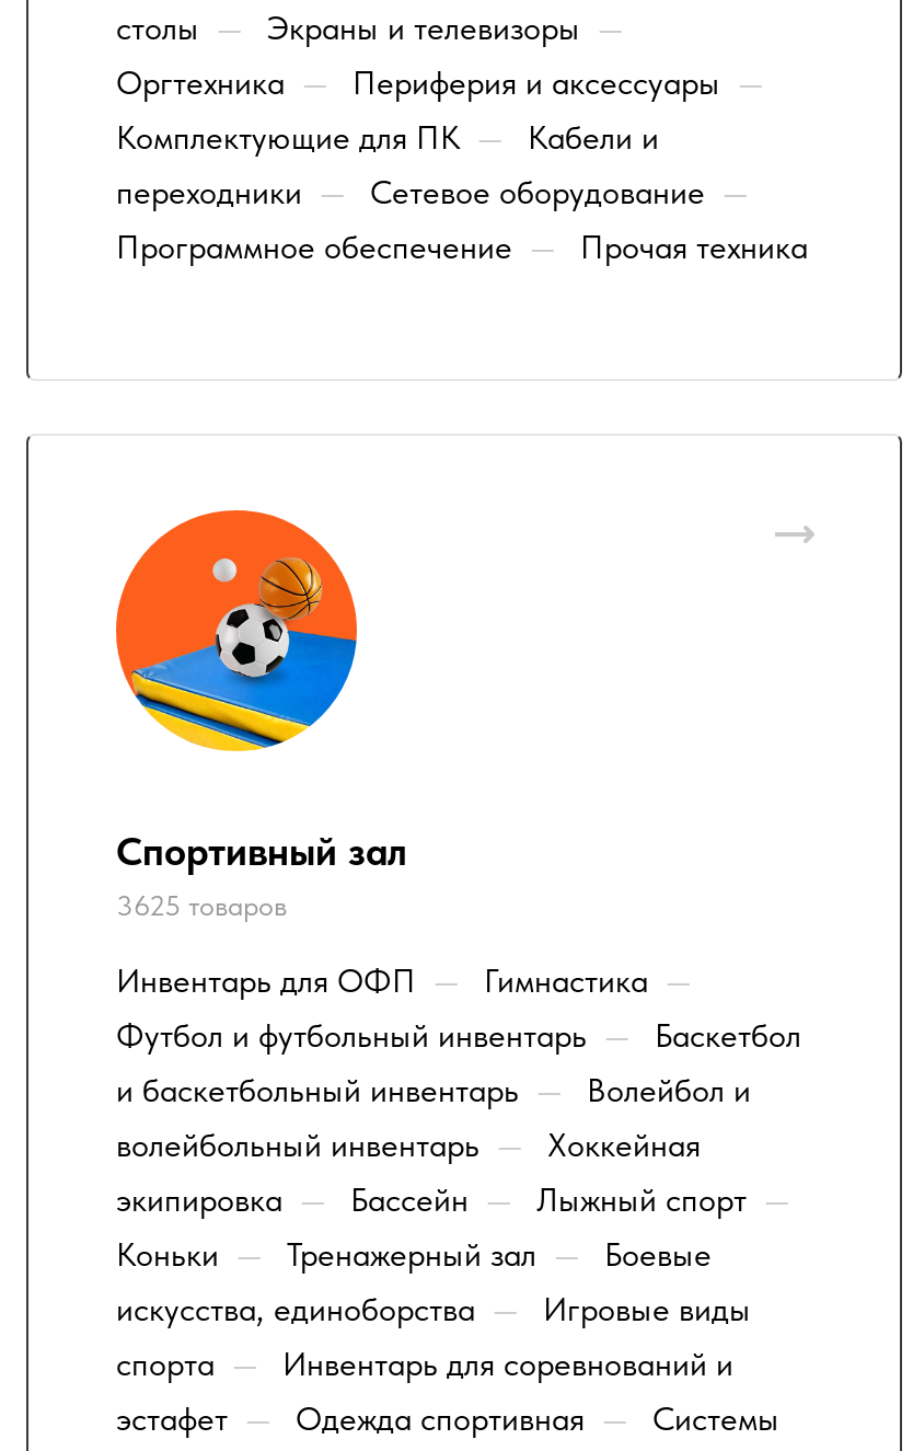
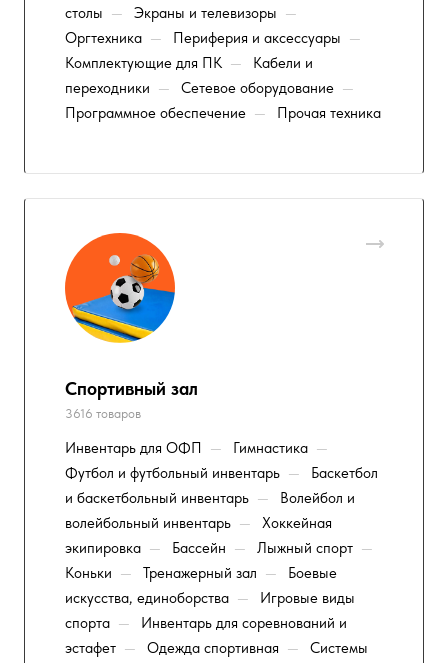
[116,889,287,922] 3625 товаров -> [65,406,141,421] 3616 товаров

